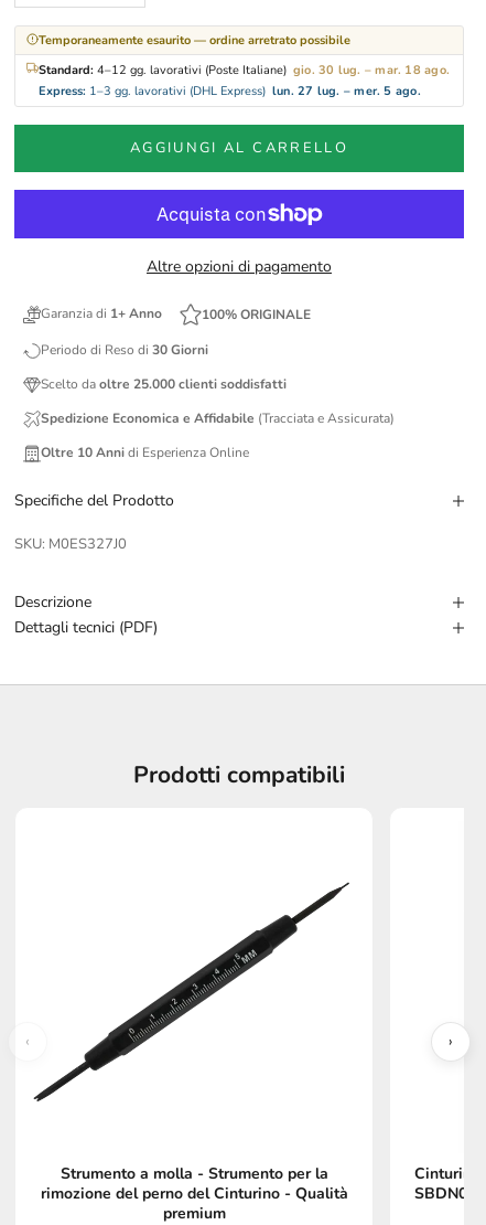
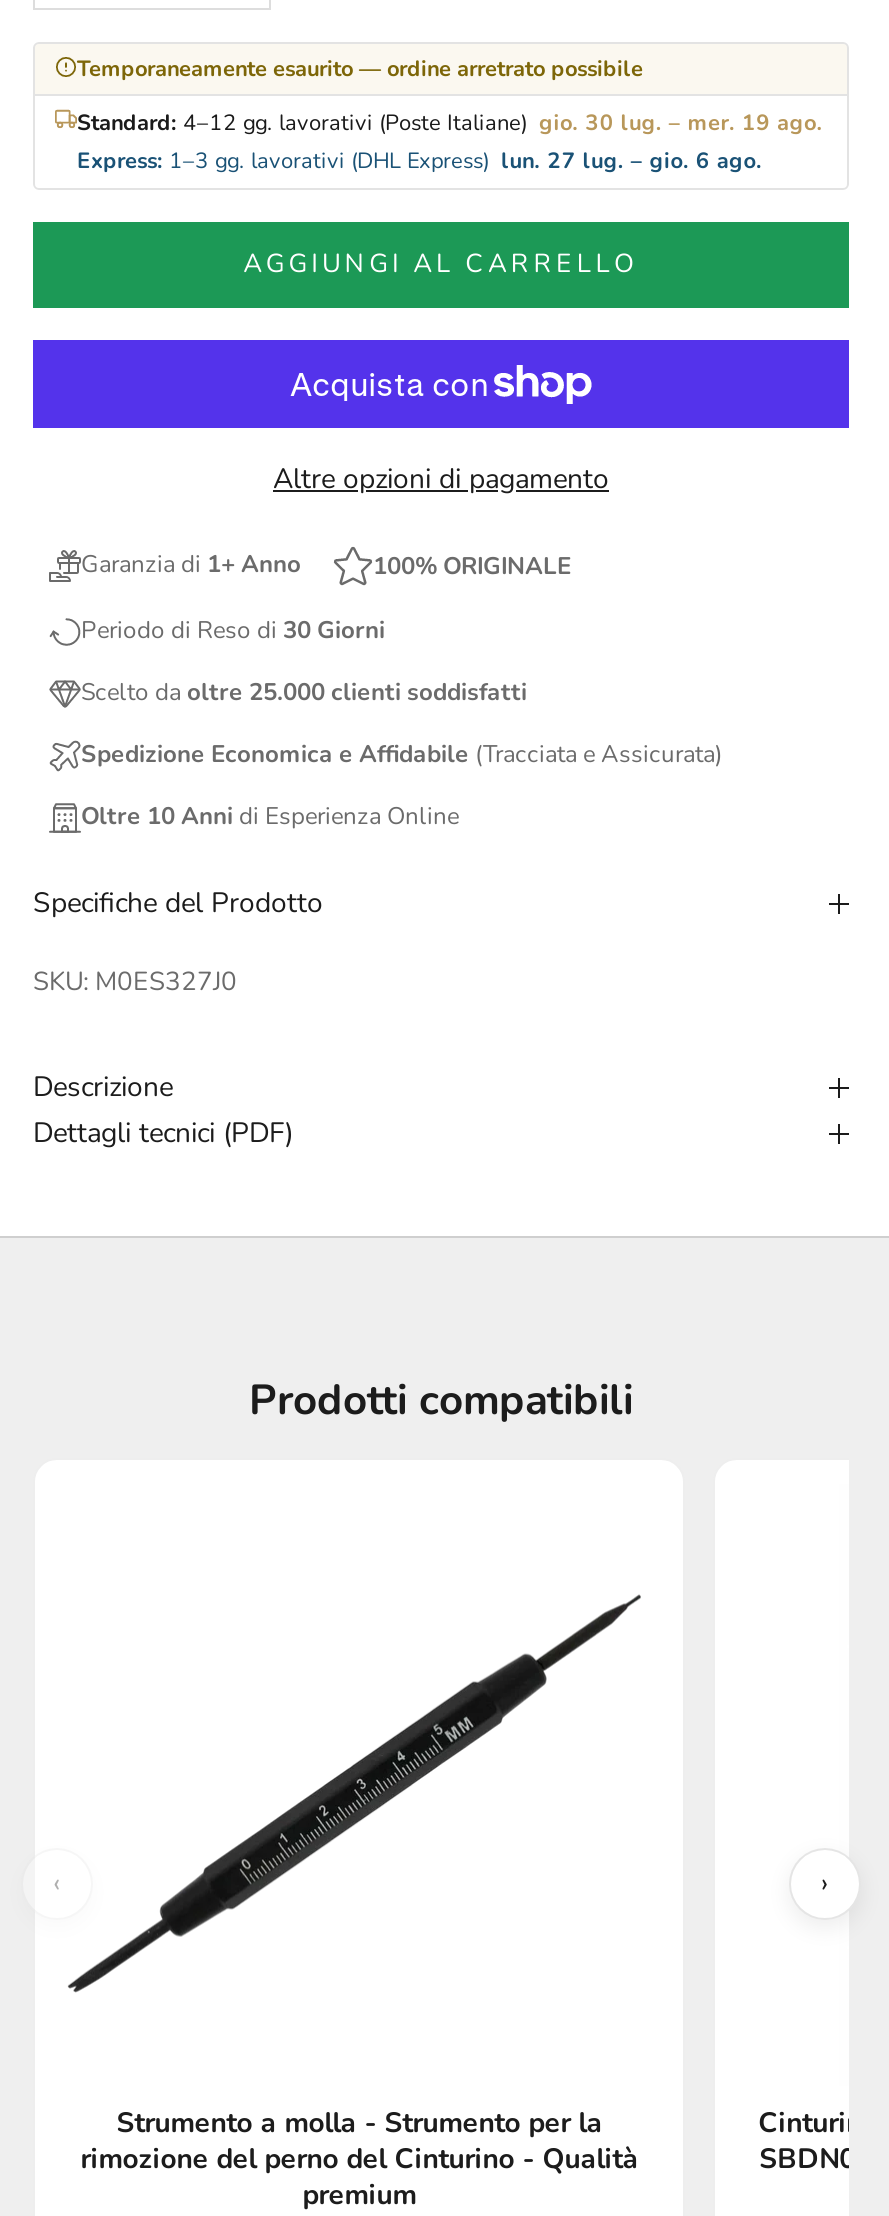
[39,61,450,78] Standard: 4–12 gg. lavorativi (Poste Italiane) gio. 30 lug. – mar. 18 ago. -> [77,107,823,137] Standard: 4–12 gg. lavorativi (Poste Italiane) gio. 30 lug. – mer. 19 ago.
[39,82,421,99] Express: 1–3 gg. lavorativi (DHL Express) lun. 27 lug. – mer. 5 ago. -> [77,145,762,175] Express: 1–3 gg. lavorativi (DHL Express) lun. 27 lug. – gio. 6 ago.

